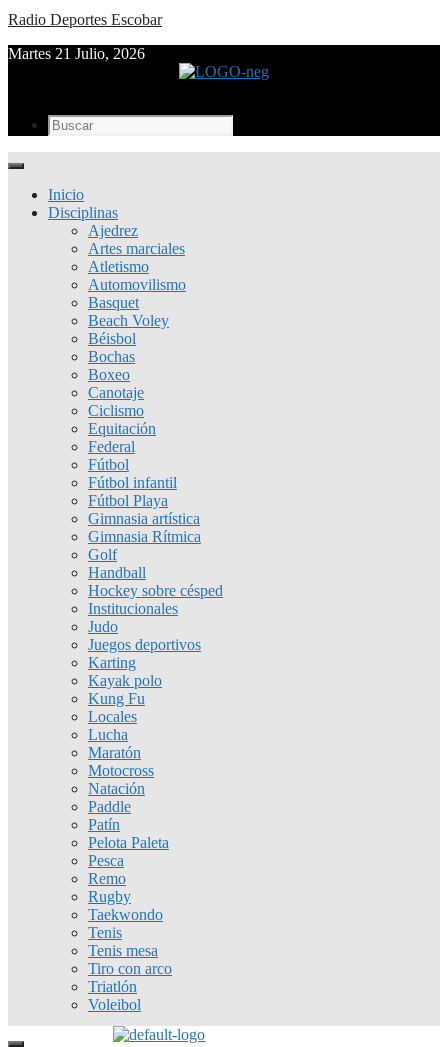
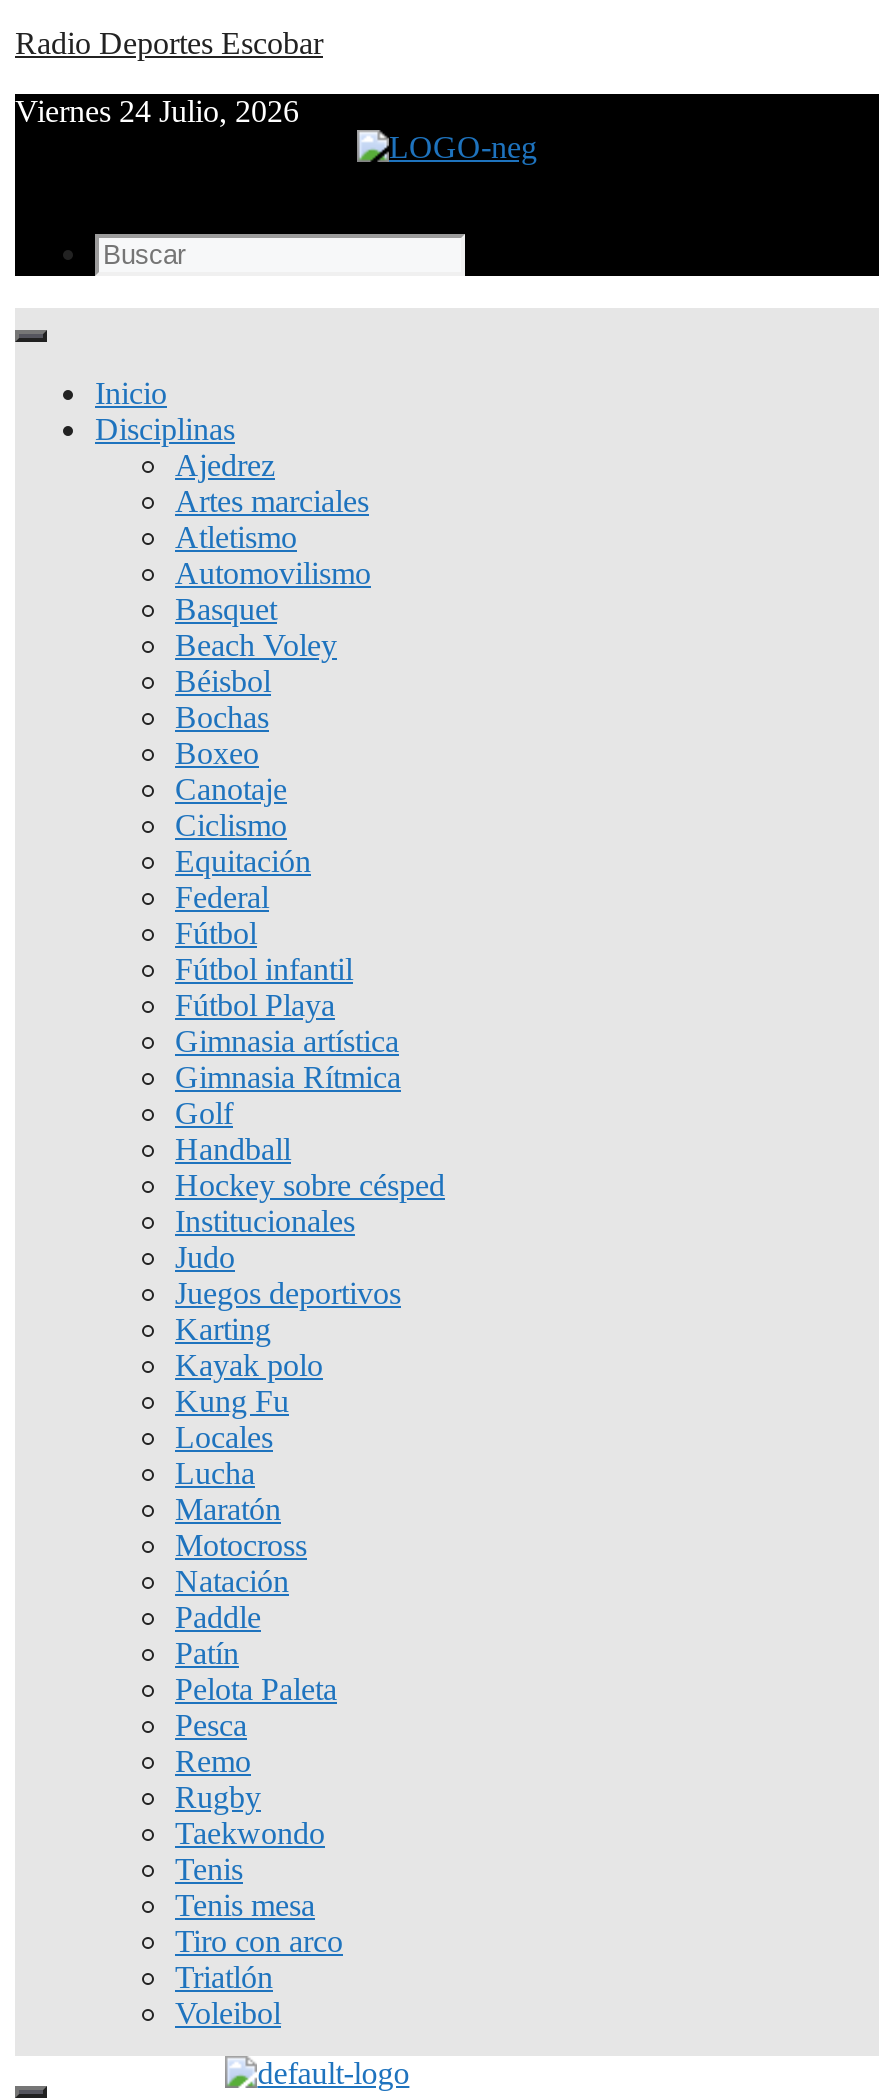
[8,45,145,62] Martes 21 Julio, 2026 -> [15,94,299,128] Viernes 24 Julio, 2026

